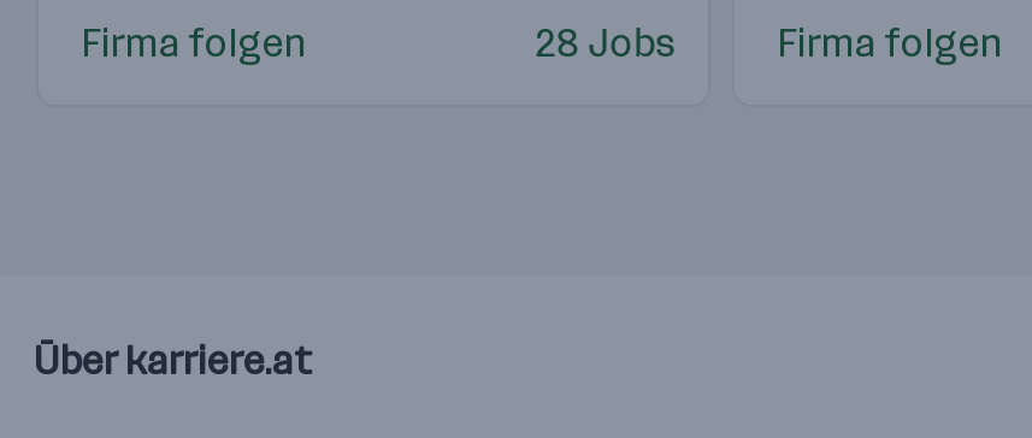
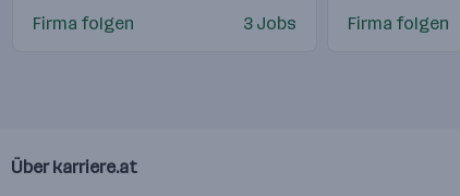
[535,21,677,67] 28 Jobs -> [243,14,297,34] 3 Jobs

